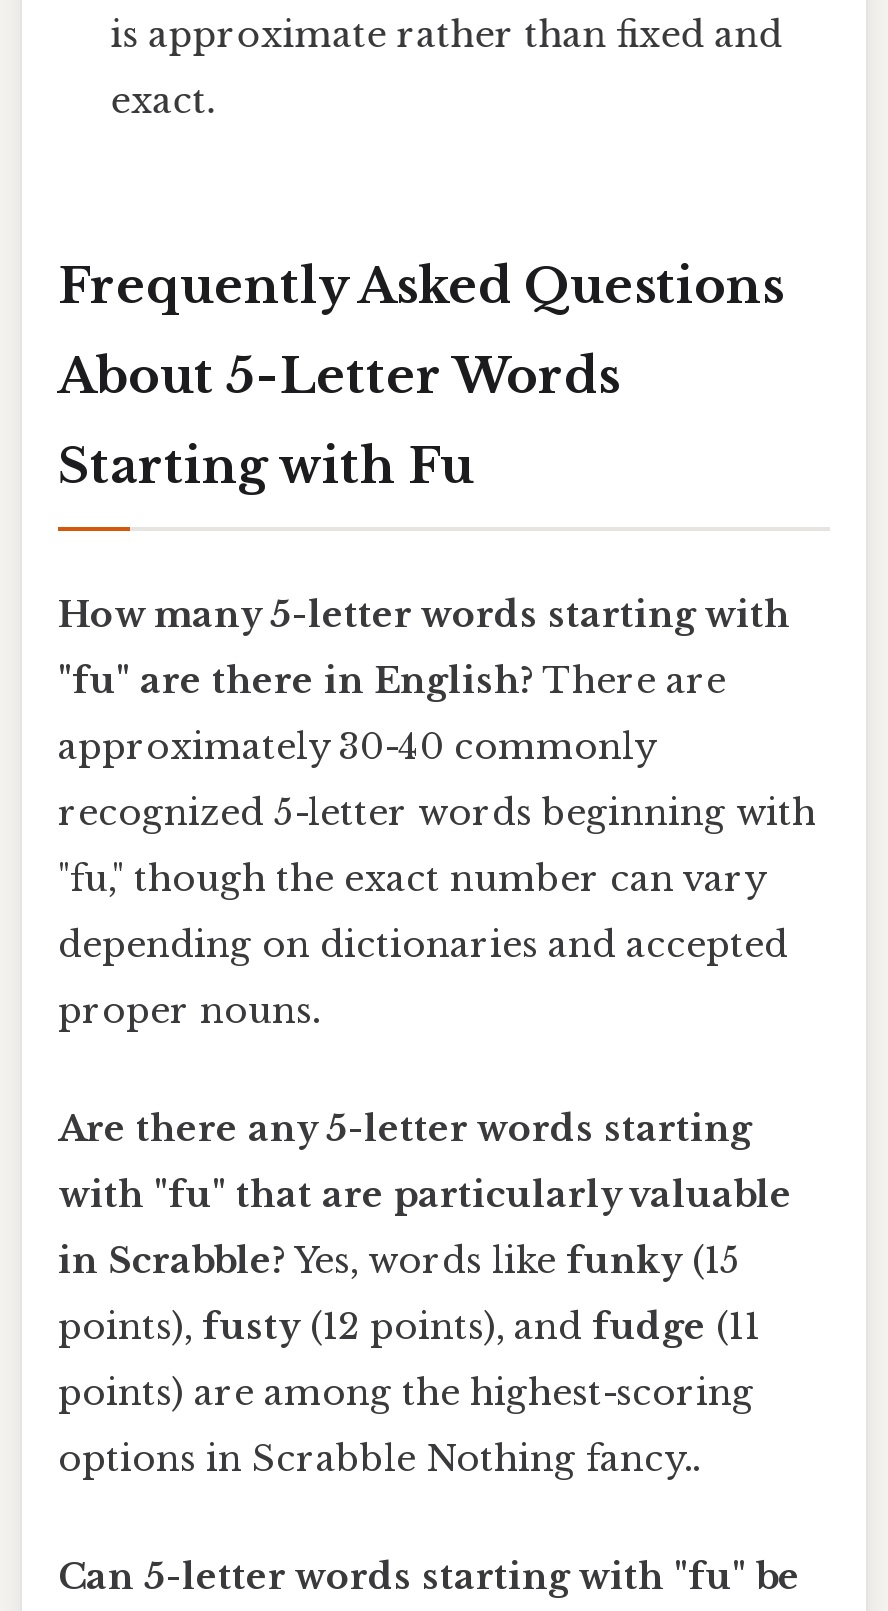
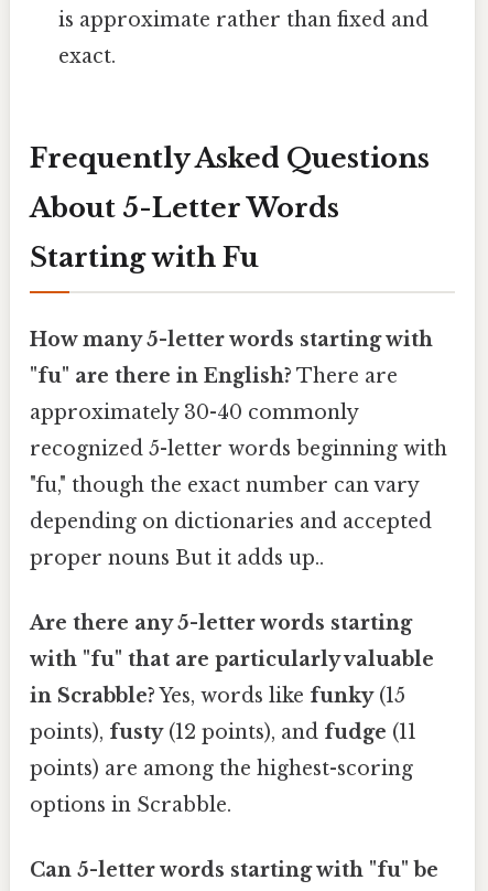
[58,989,320,1033] proper nouns. -> [30,546,324,570] proper nouns But it adds up..
[58,1437,700,1481] options in Scrabble Nothing fancy.. -> [30,793,231,817] options in Scrabble.

